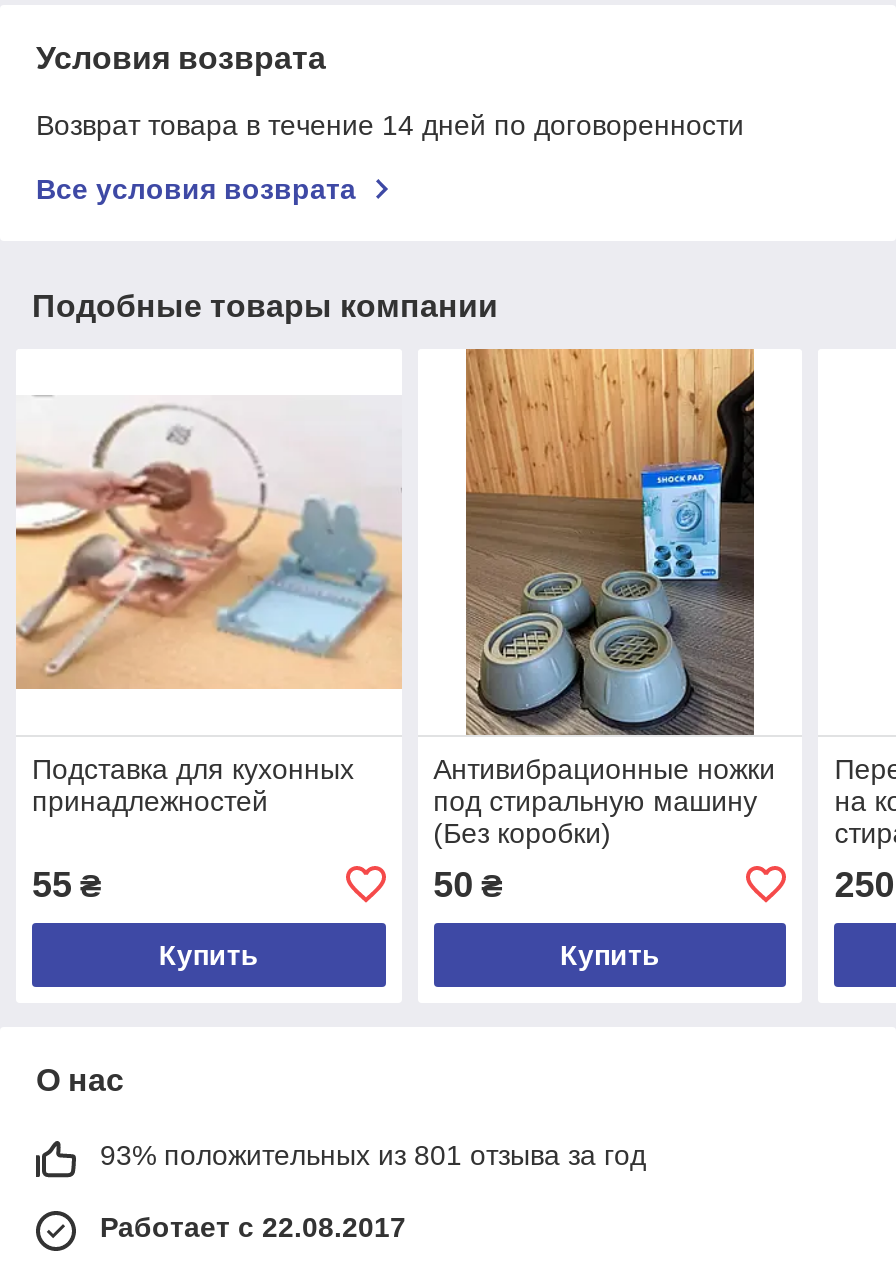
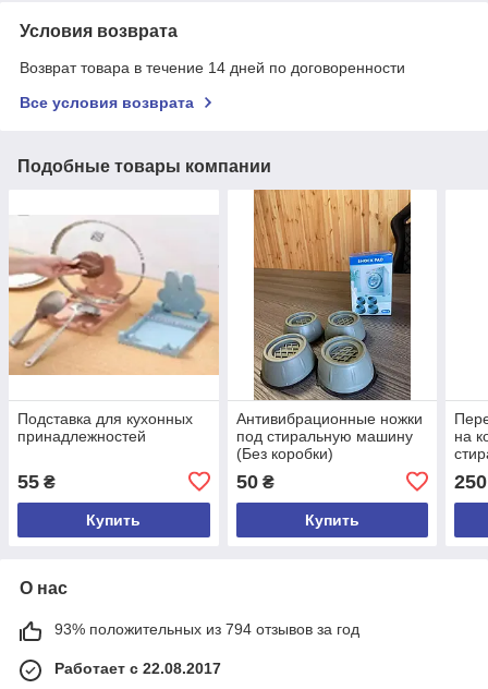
[100,1139,646,1171] 93% положительных из 801 отзыва за год -> [54,620,359,638] 93% положительных из 794 отзывов за год

